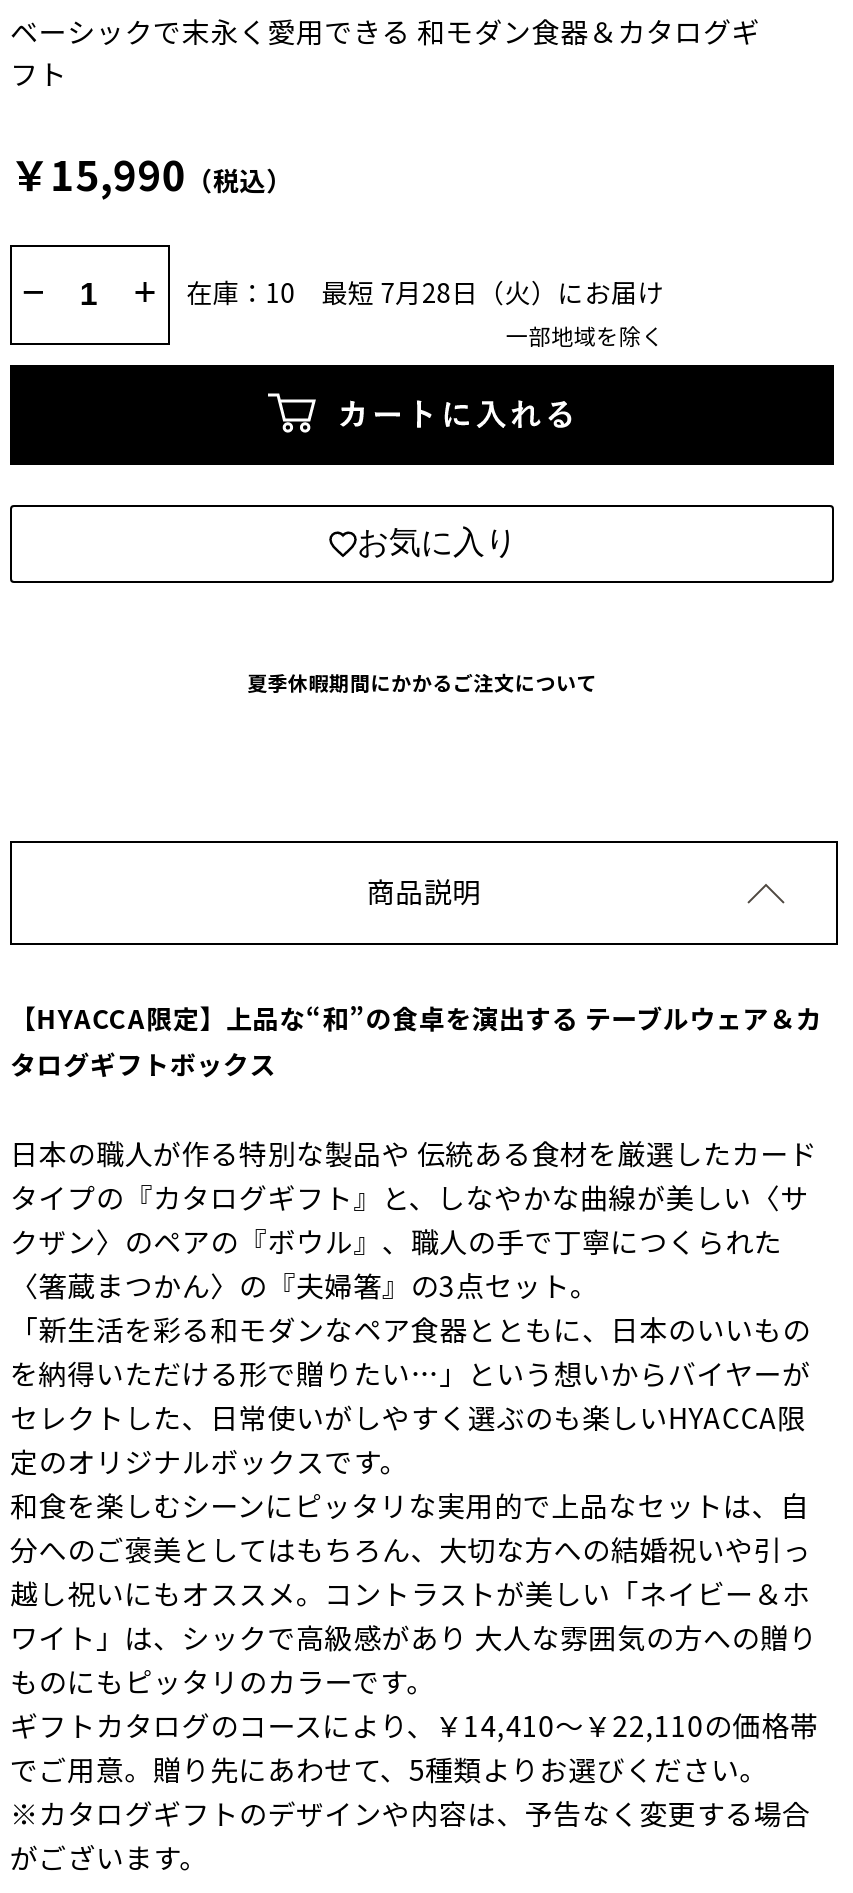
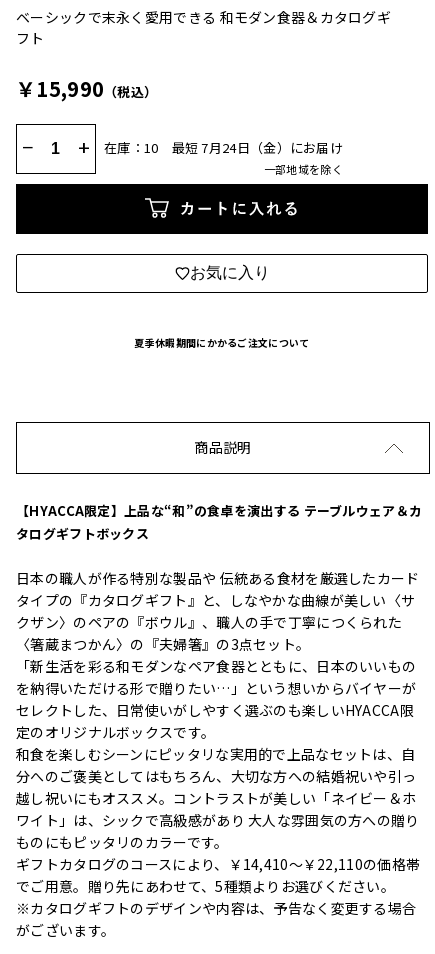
[321,272,664,310] 最短 7月28日（火）にお届け -> [171,138,343,157] 最短 7月24日（金）にお届け

